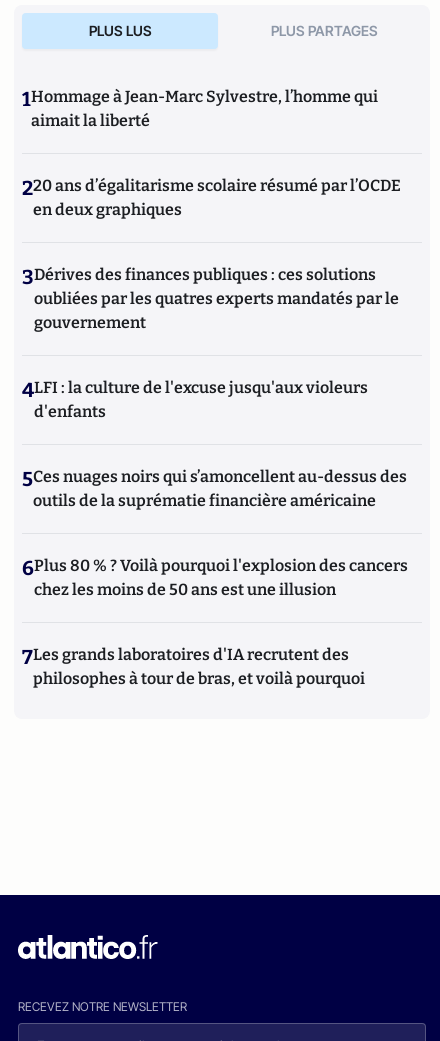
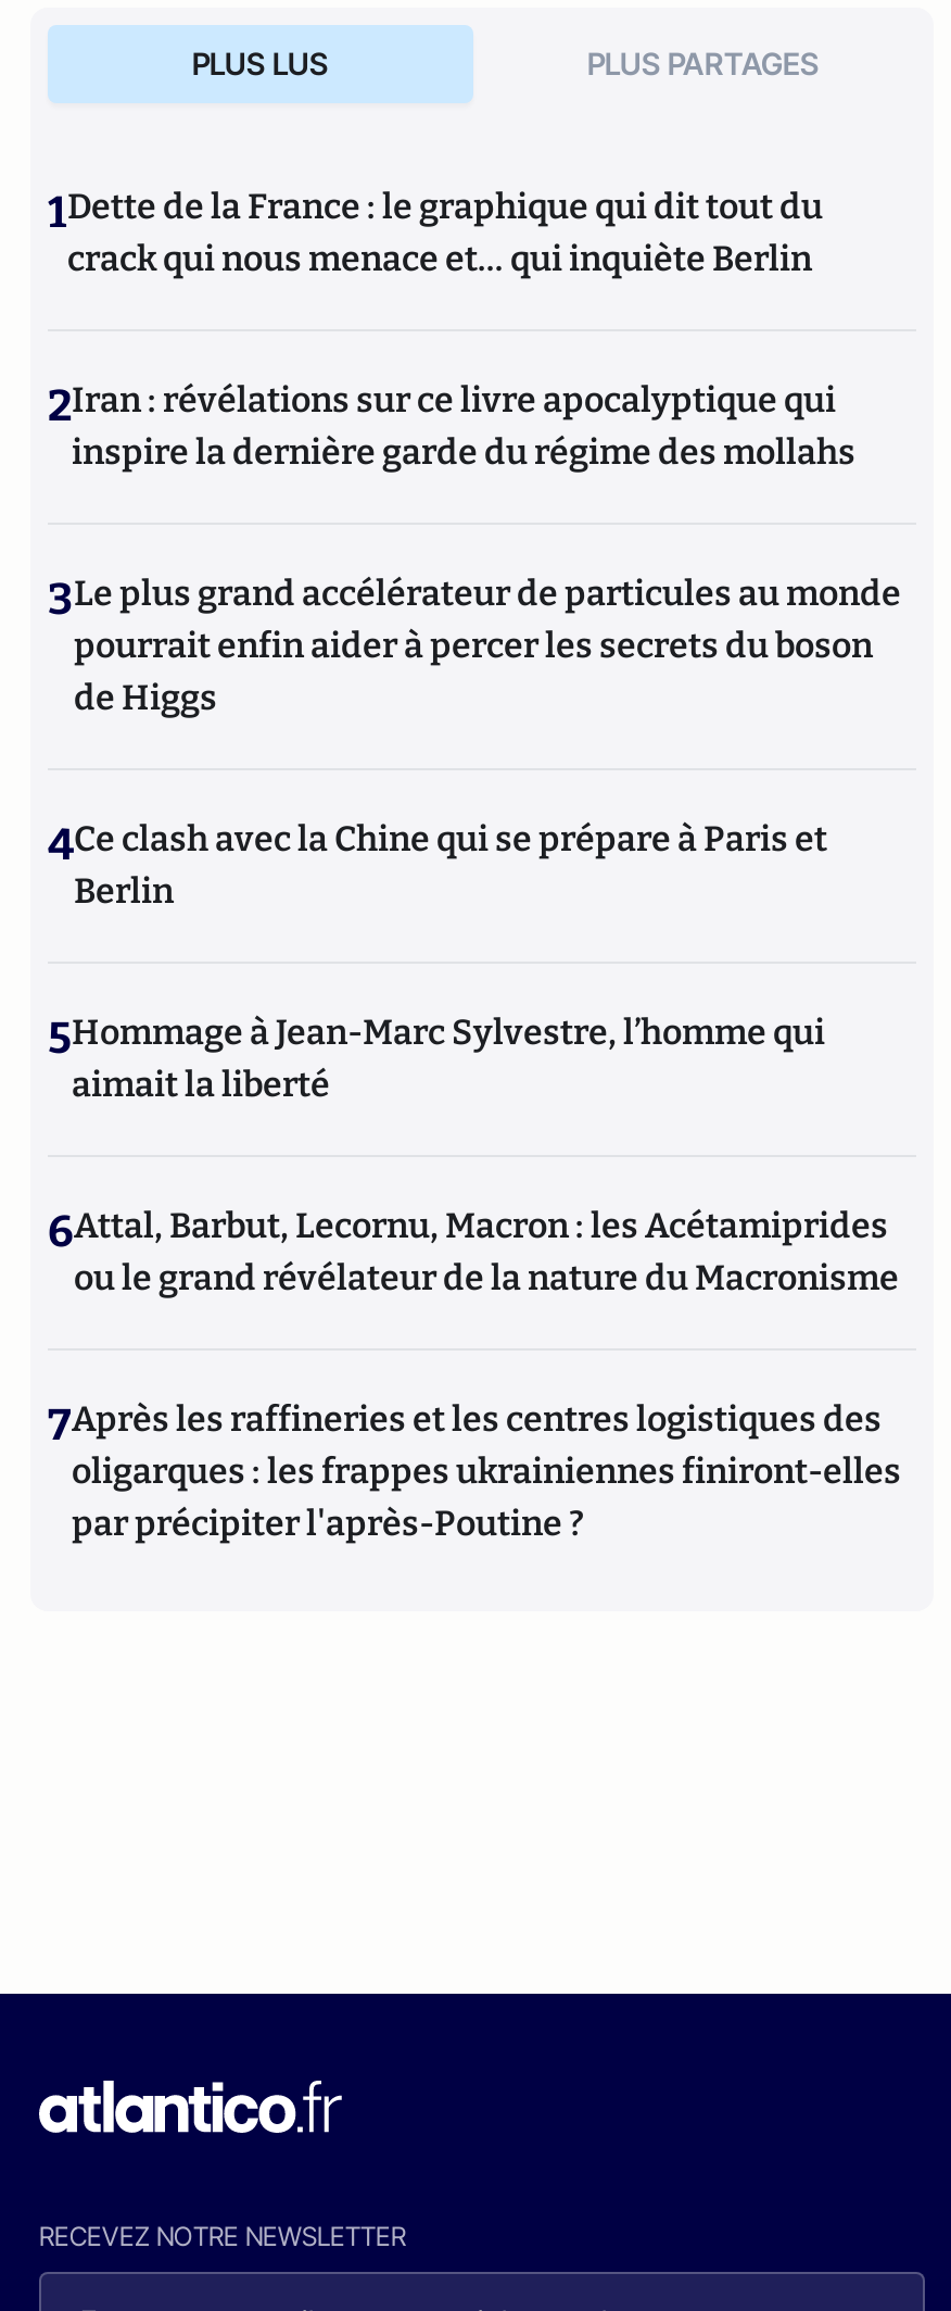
[22,87,378,111] 1Hommage à Jean-Marc Sylvestre, l’homme qui -> [48,187,901,1065] 1Dette de la France : le graphique qui dit tout du | crack qui nous menace et… qui inquiète Berlin | 2Iran : révélations sur ce livre apocalyptique qui | inspire la dernière garde du régime des mollahs | 3Le plus grand accélérateur de particules au monde | pourrait enfin aider à percer les secrets du boson | de Higgs | 4Ce clash avec la Chine qui se prépare à Paris et | Berlin | 5Hommage à Jean-Marc Sylvestre, l’homme qui
moved [31,111,150,130] -> [72,1065,330,1106]: aimait la liberté
[22,176,408,688] 220 ans d’égalitarisme scolaire résumé par l’OCDE | en deux graphiques | 3Dérives des finances publiques : ces solutions | oubliées par les quatres experts mandatés par le | gouvernement | 4LFI : la culture de l'excuse jusqu'aux violeurs | d'enfants | 5Ces nuages noirs qui s’amoncellent au-dessus des | outils de la suprématie financière américaine | 6Plus 80 % ? Voilà pourquoi l'explosion des cancers | chez les moins de 50 ans est une illusion | 7Les grands laboratoires d'IA recrutent des | philosophes à tour de bras, et voilà pourquoi -> [48,1206,901,1545] 6Attal, Barbut, Lecornu, Macron : les Acétamiprides | ou le grand révélateur de la nature du Macronisme | 7Après les raffineries et les centres logistiques des | oligarques : les frappes ukrainiennes finiront-elles | par précipiter l'après-Poutine ?

